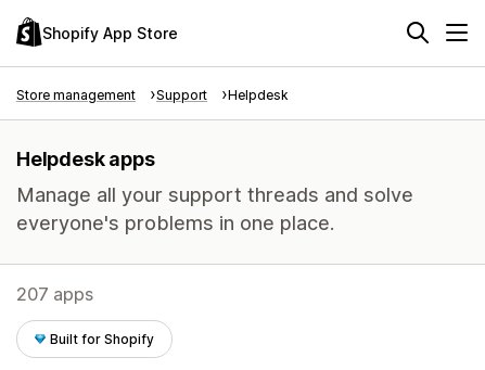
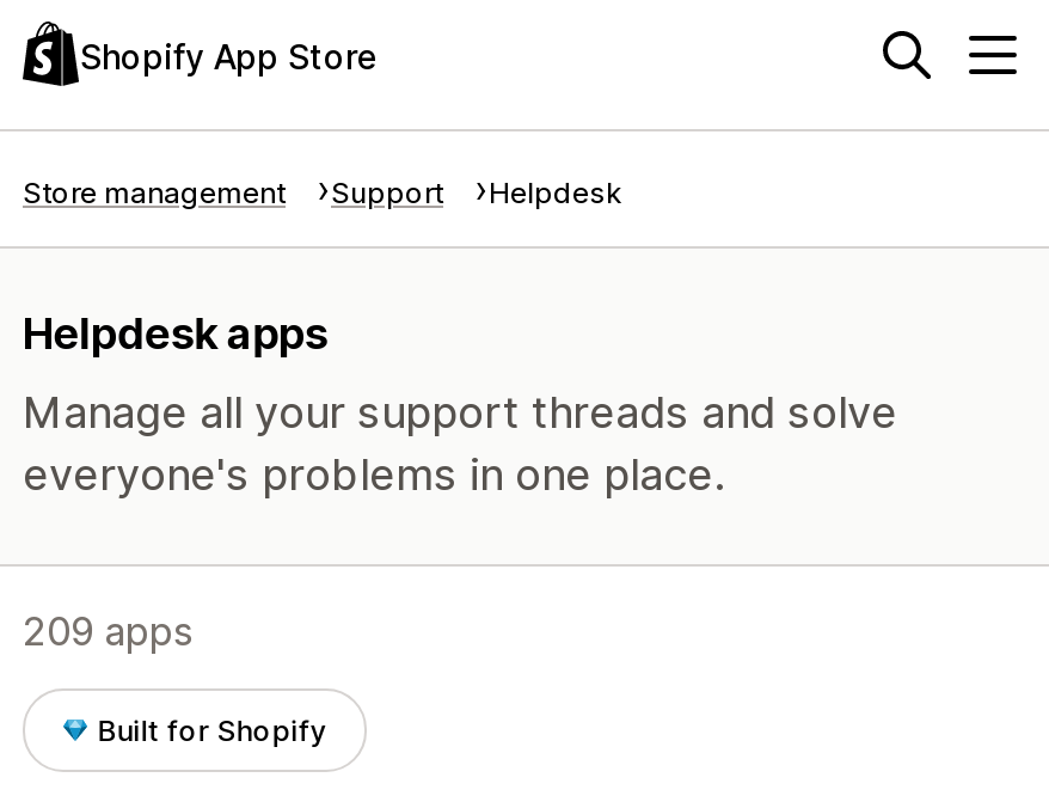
[16,283,93,305] 207 apps -> [23,607,192,655] 209 apps

